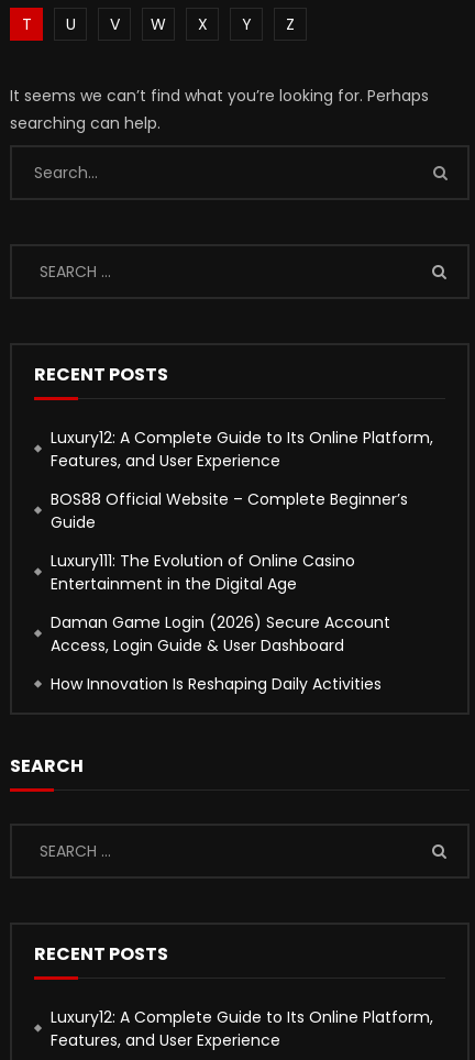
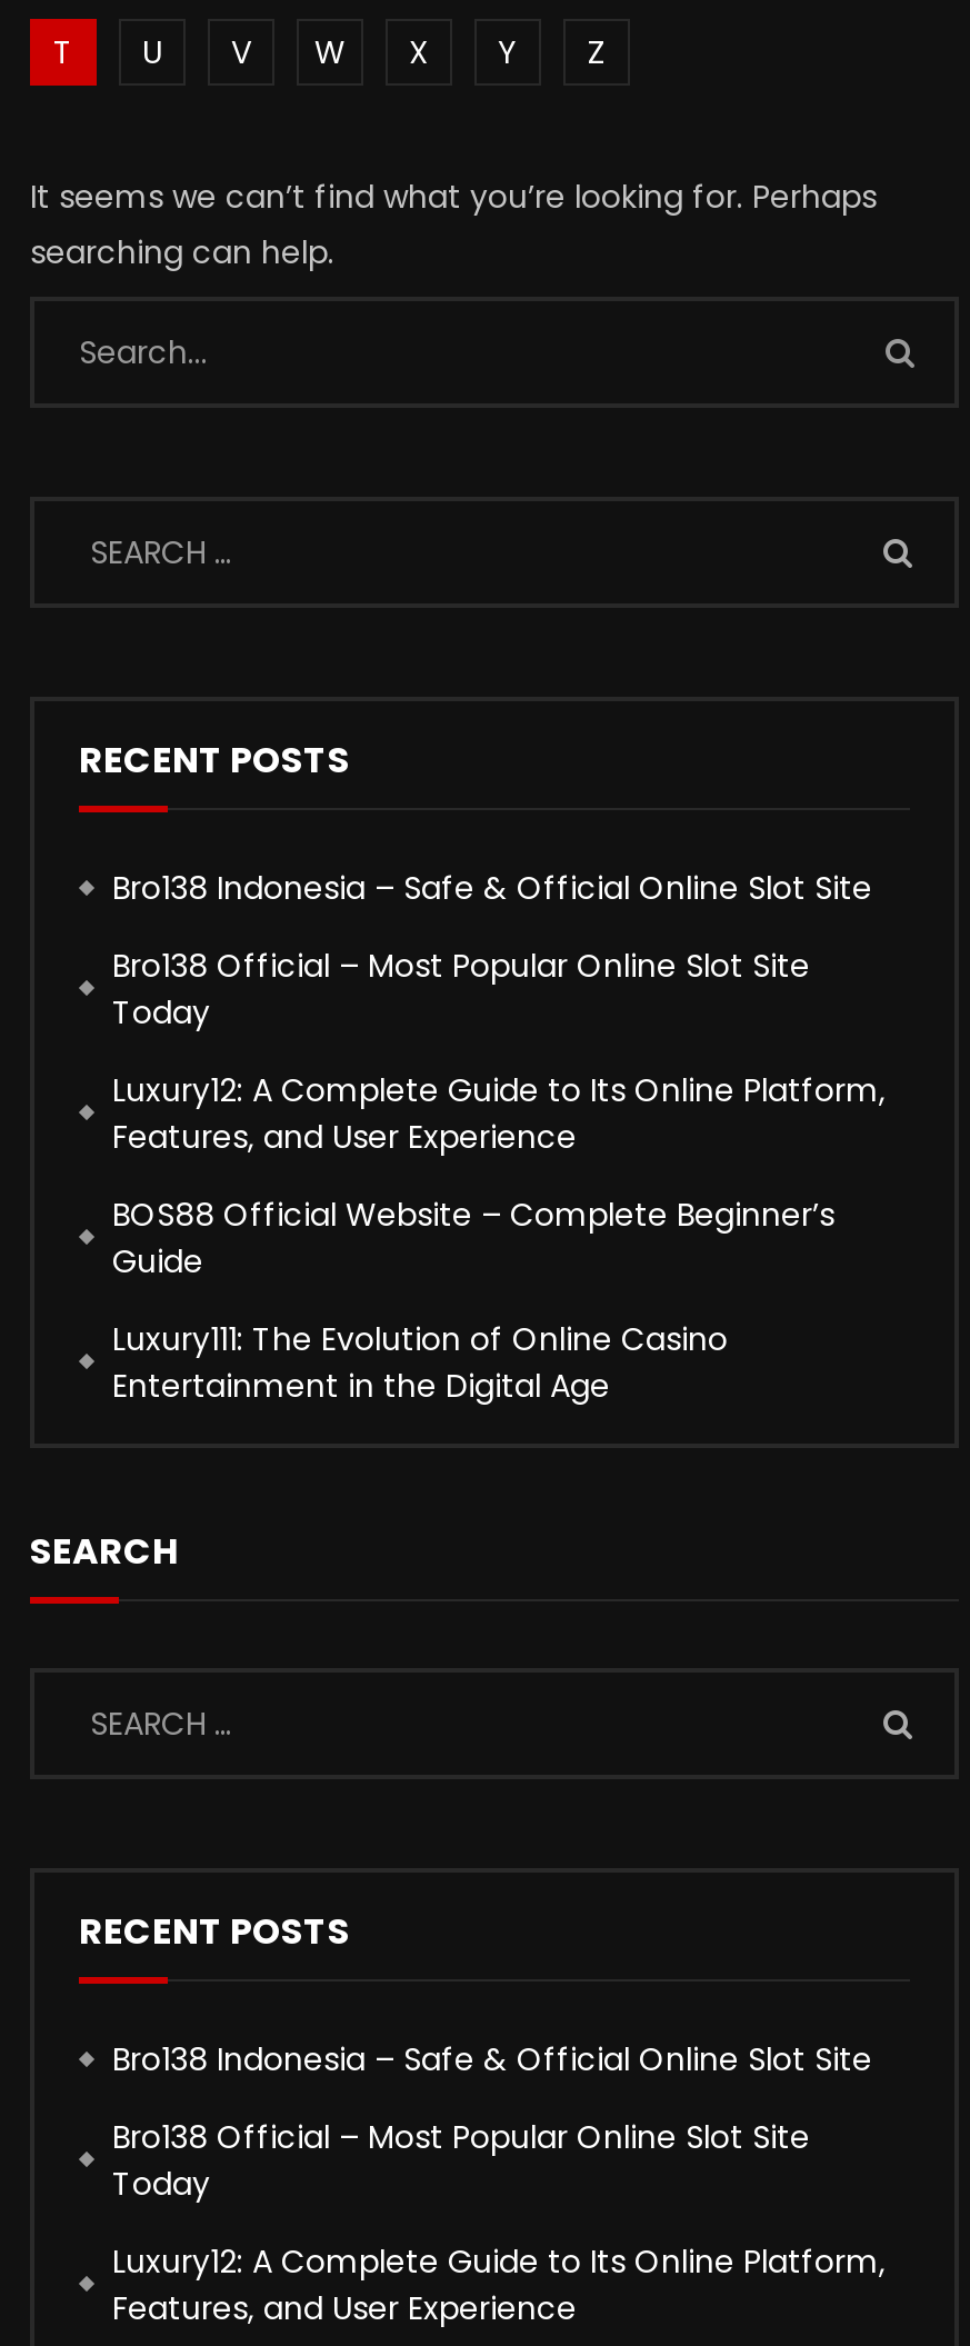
none -> [112,866,872,1035] Bro138 Indonesia – Safe & Official Online Slot Site | Bro138 Official – Most Popular Online Slot Site | Today
[51,611,390,695] Daman Game Login (2026) Secure Account | Access, Login Guide & User Dashboard | How Innovation Is Reshaping Daily Activities -> none
none -> [112,2037,872,2206] Bro138 Indonesia – Safe & Official Online Slot Site | Bro138 Official – Most Popular Online Slot Site | Today

